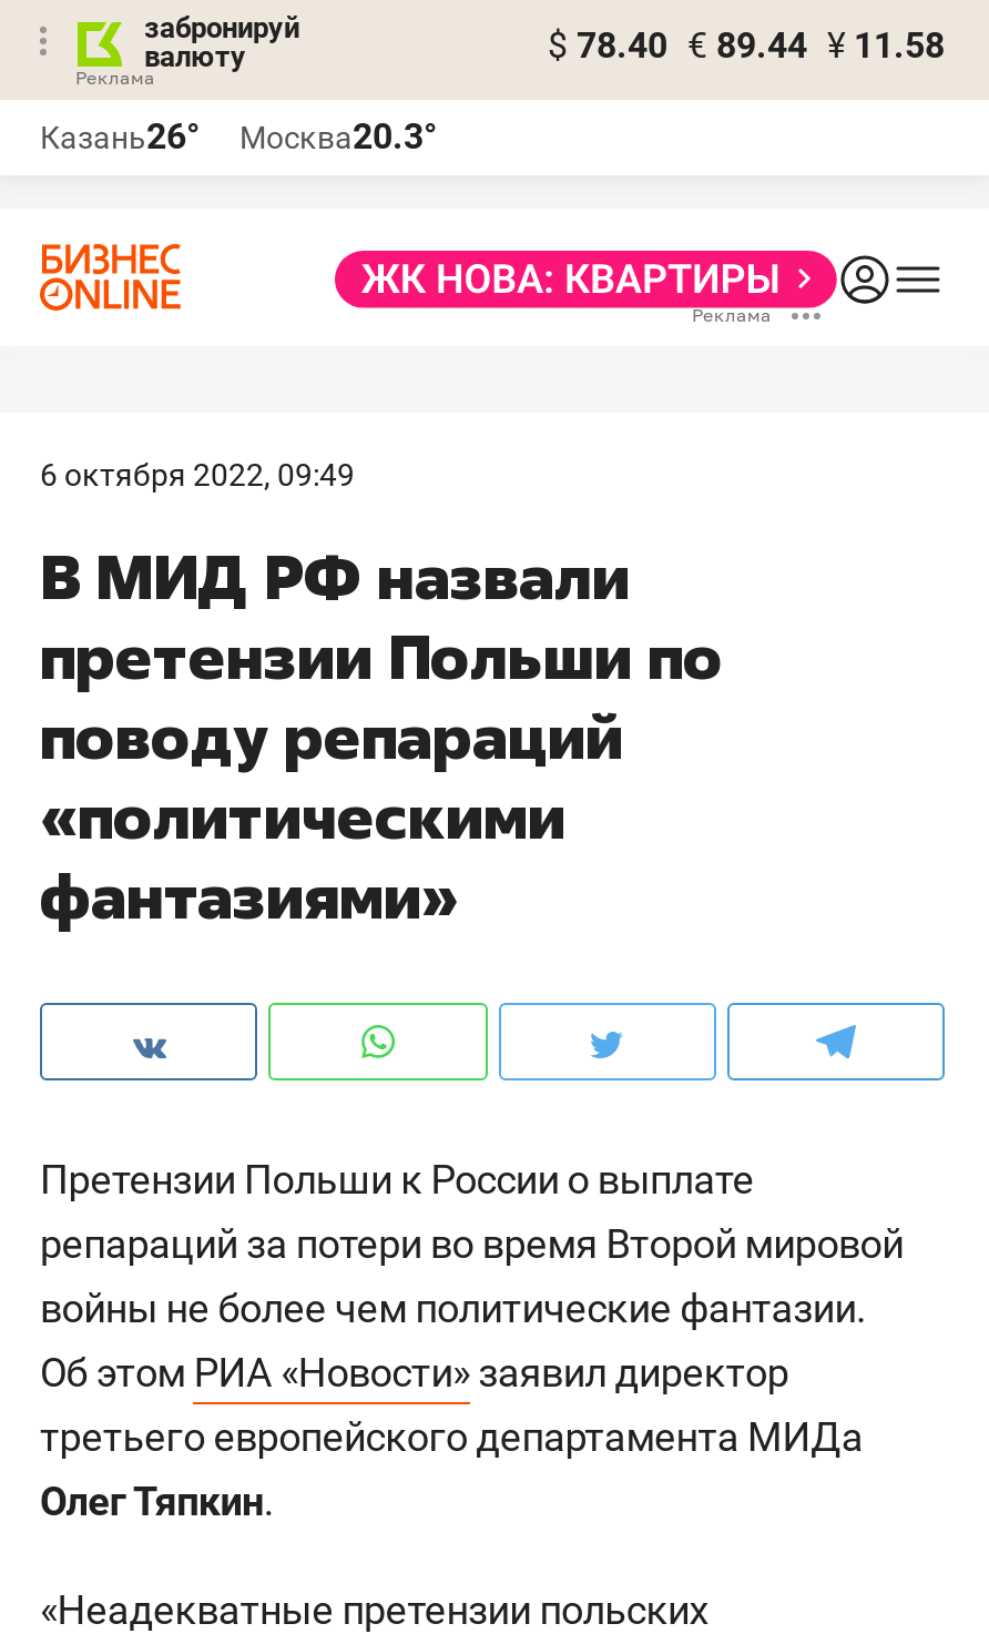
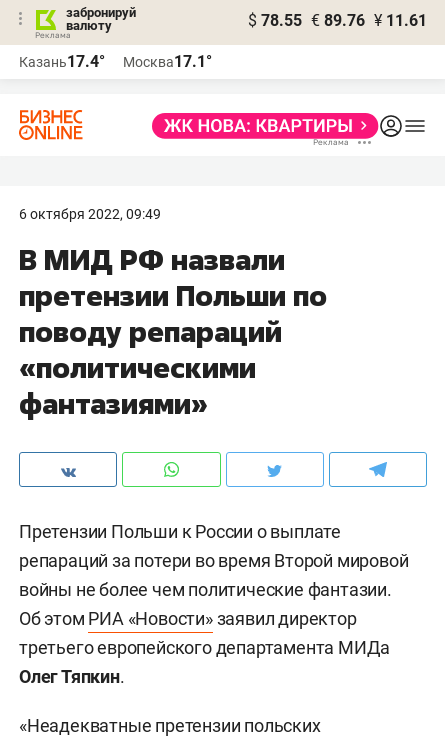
[548,24,945,67] $ 78.40 € 89.44 ¥ 11.58 -> [248,11,427,30] $ 78.55 € 89.76 ¥ 11.61
[40,115,200,158] Казань26° -> [19,52,105,71] Казань17.4°
[239,115,437,158] Москва20.3° -> [123,52,212,71] Москва17.1°

